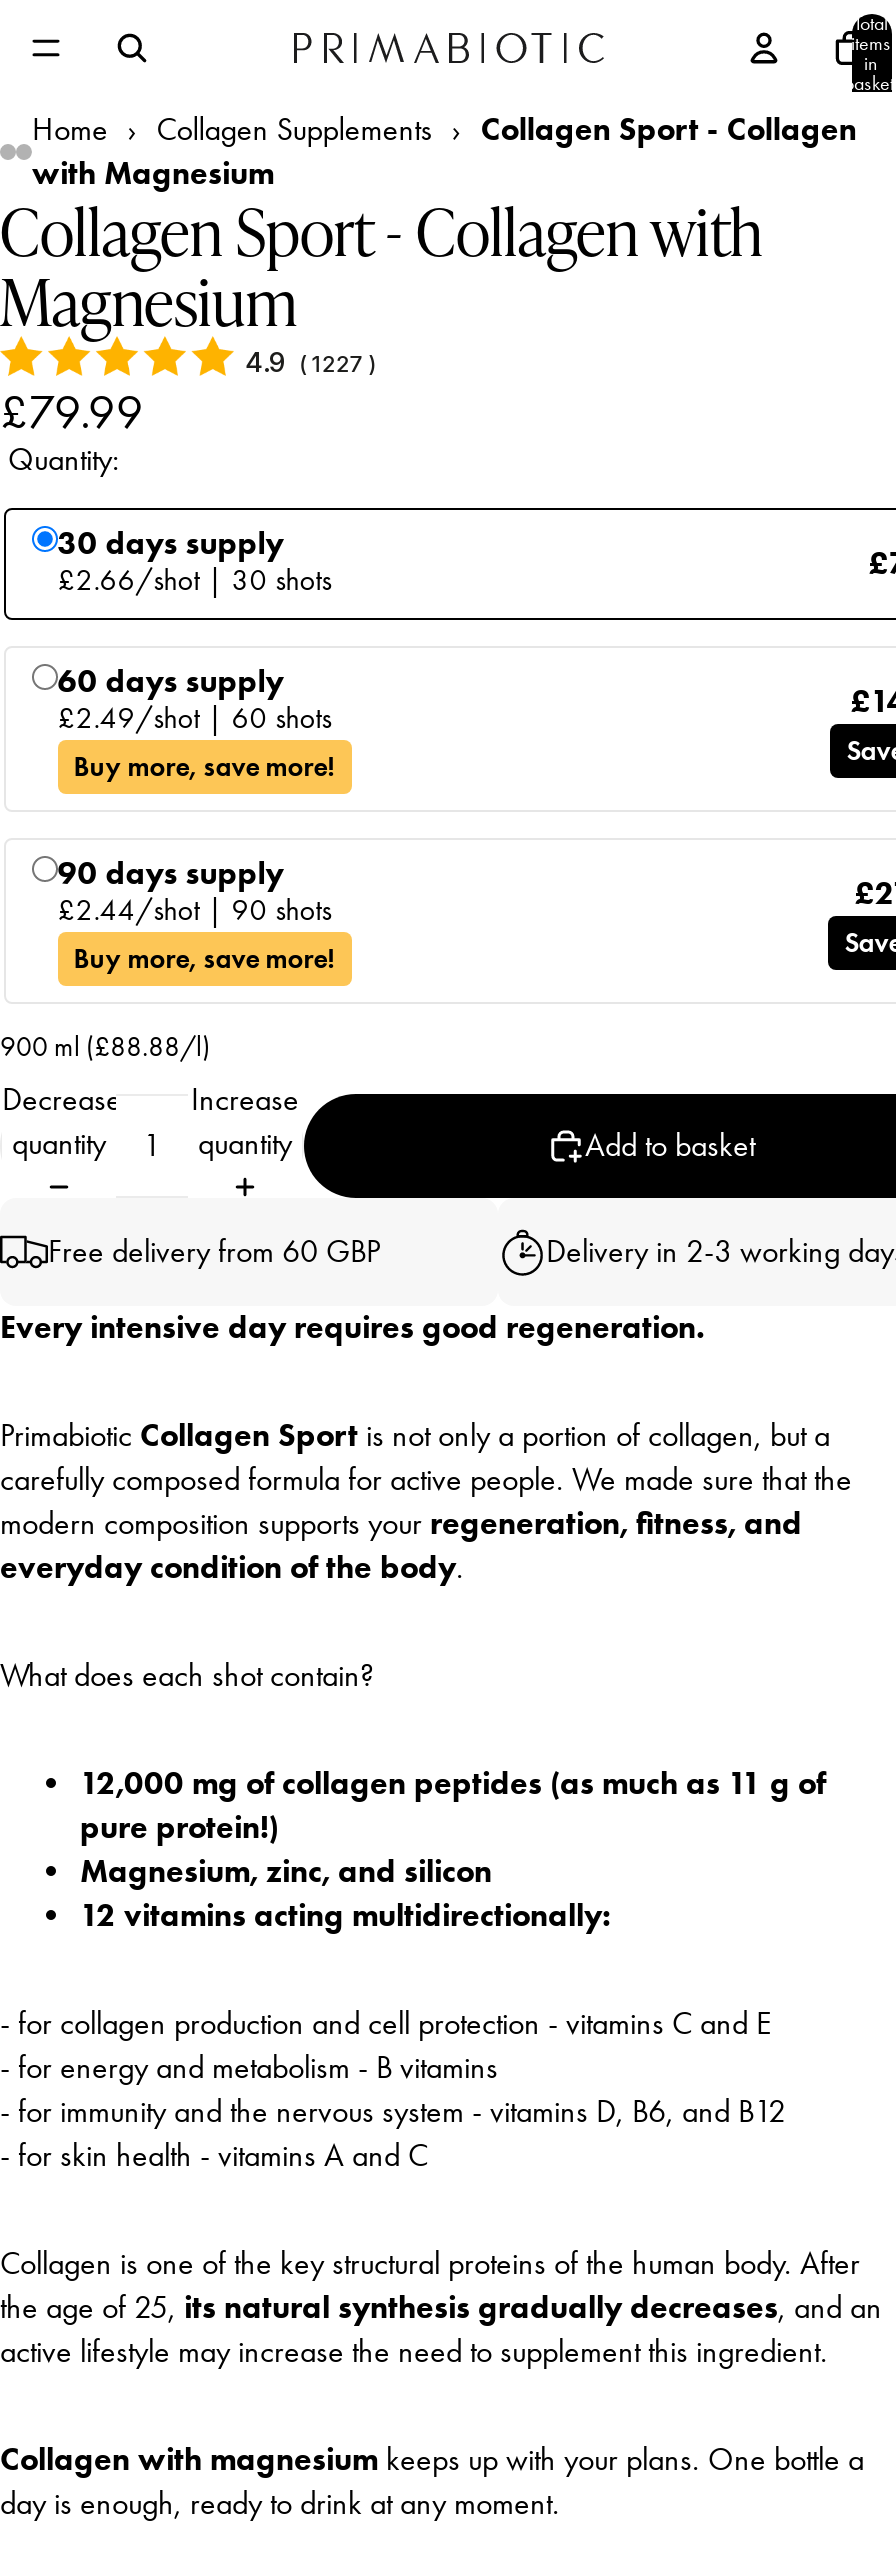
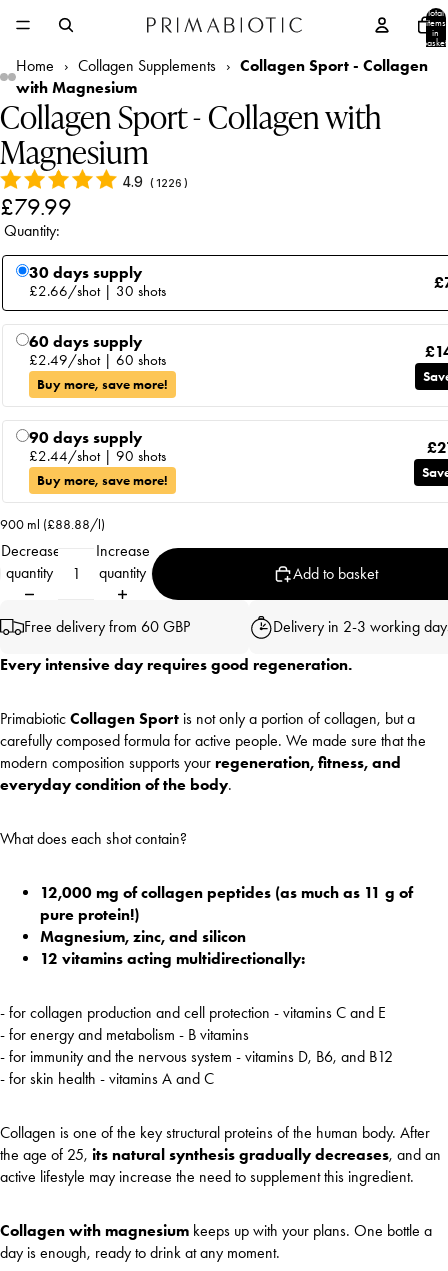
[245,345,376,377] 4.9 ( 1227 ) -> [122,174,188,190] 4.9 ( 1226 )

